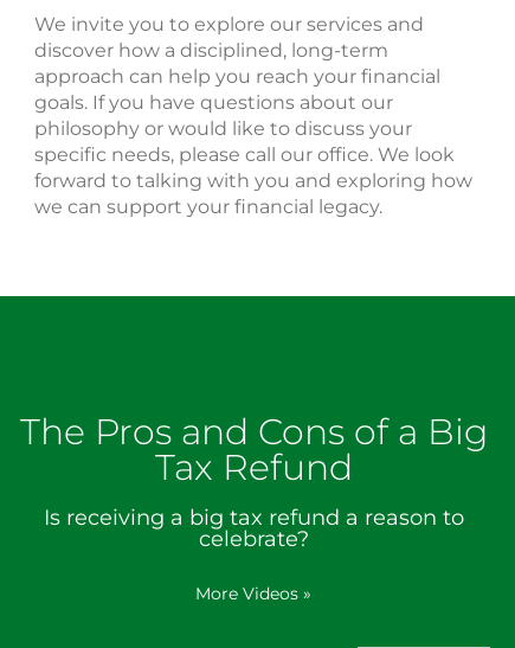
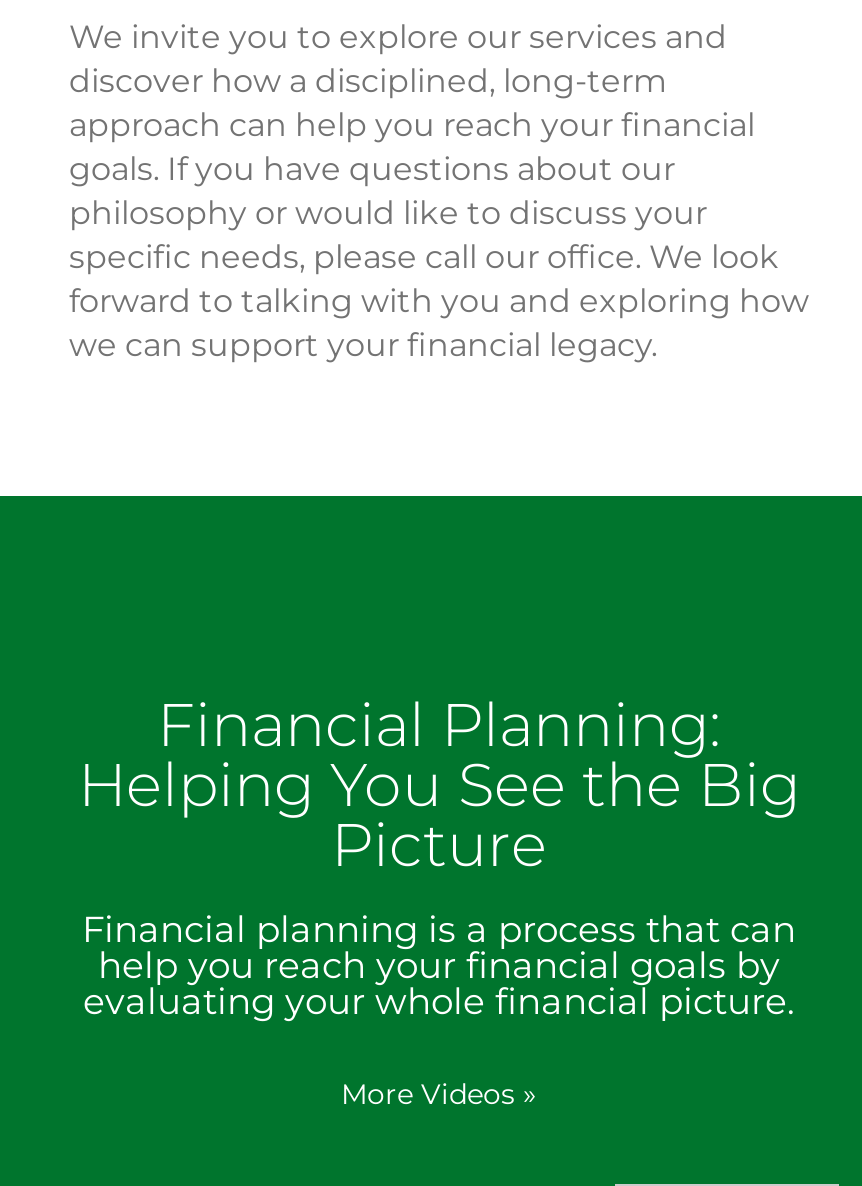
[20,409,487,552] The Pros and Cons of a Big | Tax Refund | Is receiving a big tax refund a reason to | celebrate? -> [78,687,800,1023] Financial Planning: | Helping You See the Big | Picture | Financial planning is a process that can | help you reach your financial goals by | evaluating your whole financial picture.

